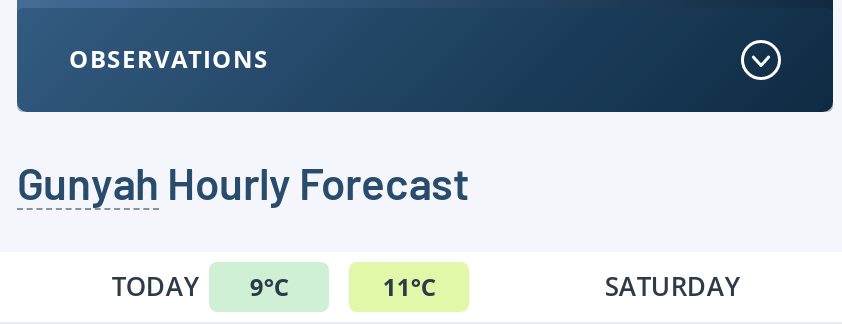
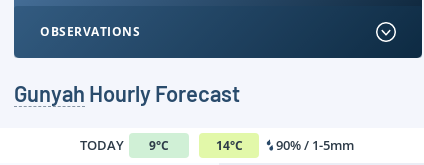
[383,268,741,304] 11°C | SATURDAY -> [215,136,354,154] 14°C | 90% / 1-5mm

